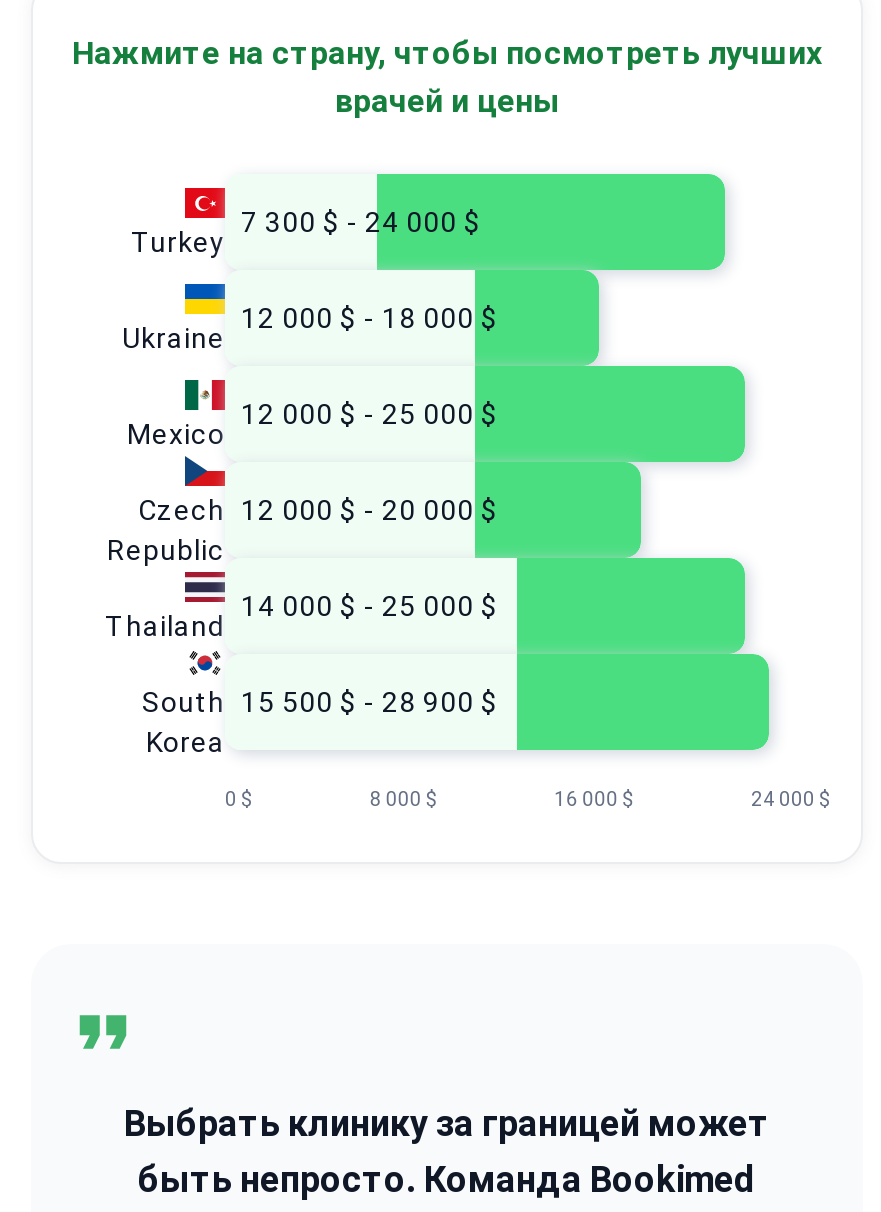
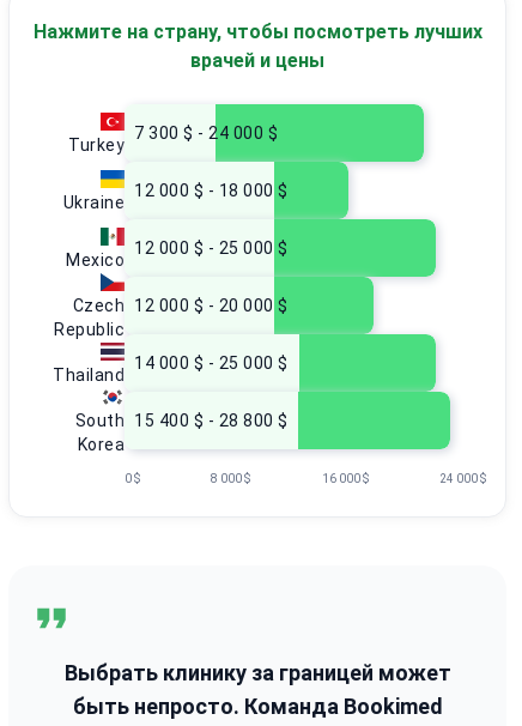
[142,686,498,718] South 15 500 $ - 28 900 $ -> [75,411,288,430] South 15 400 $ - 28 800 $

